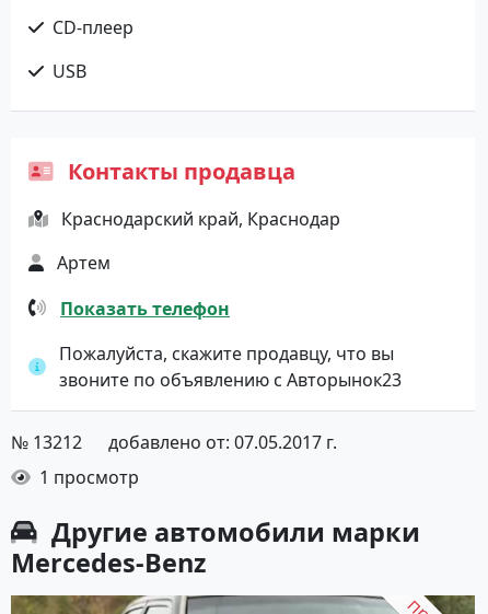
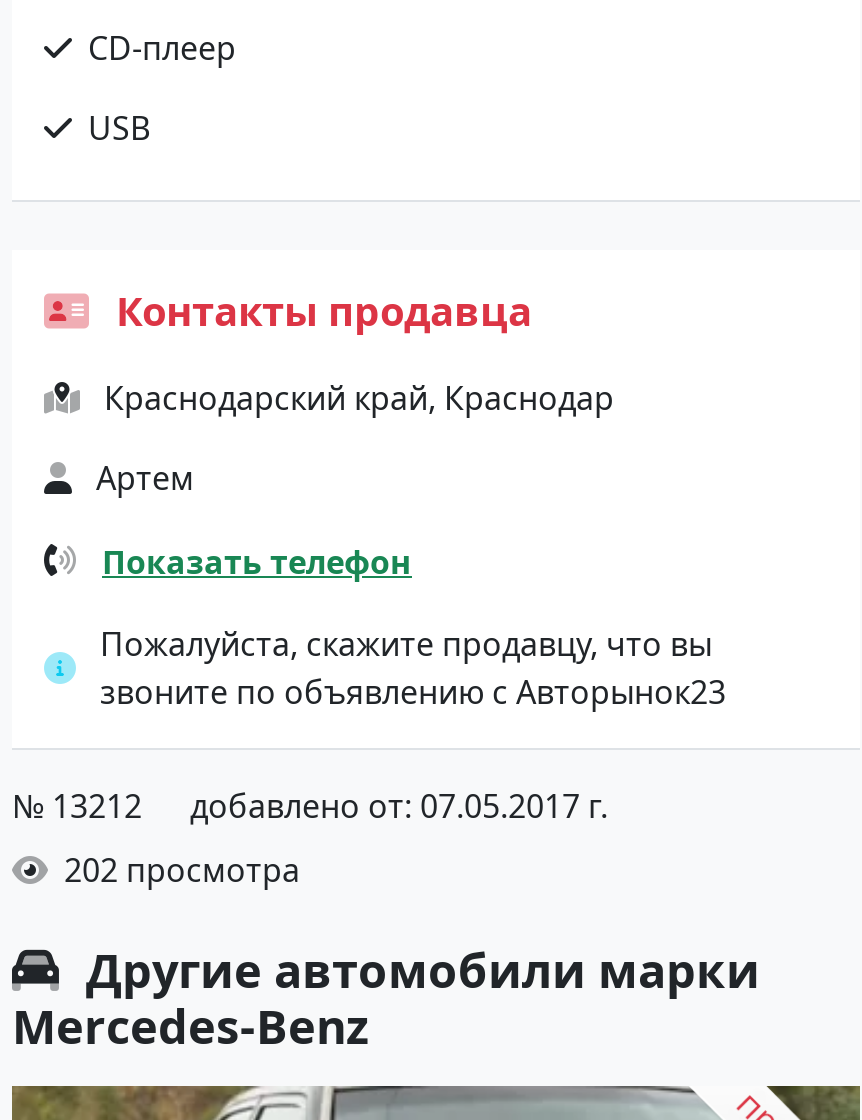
[35,465,139,489] 1 просмотр -> [56,847,300,891] 202 просмотра

